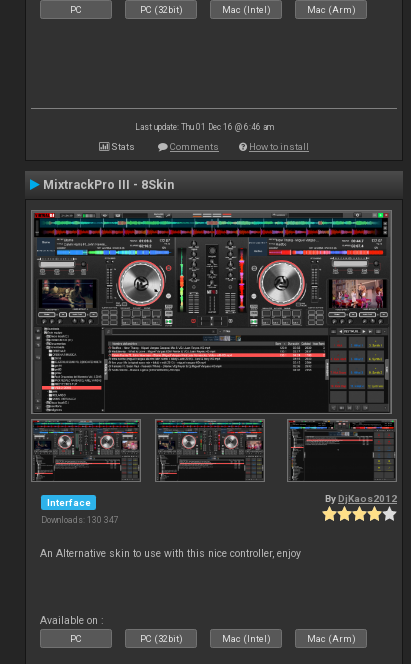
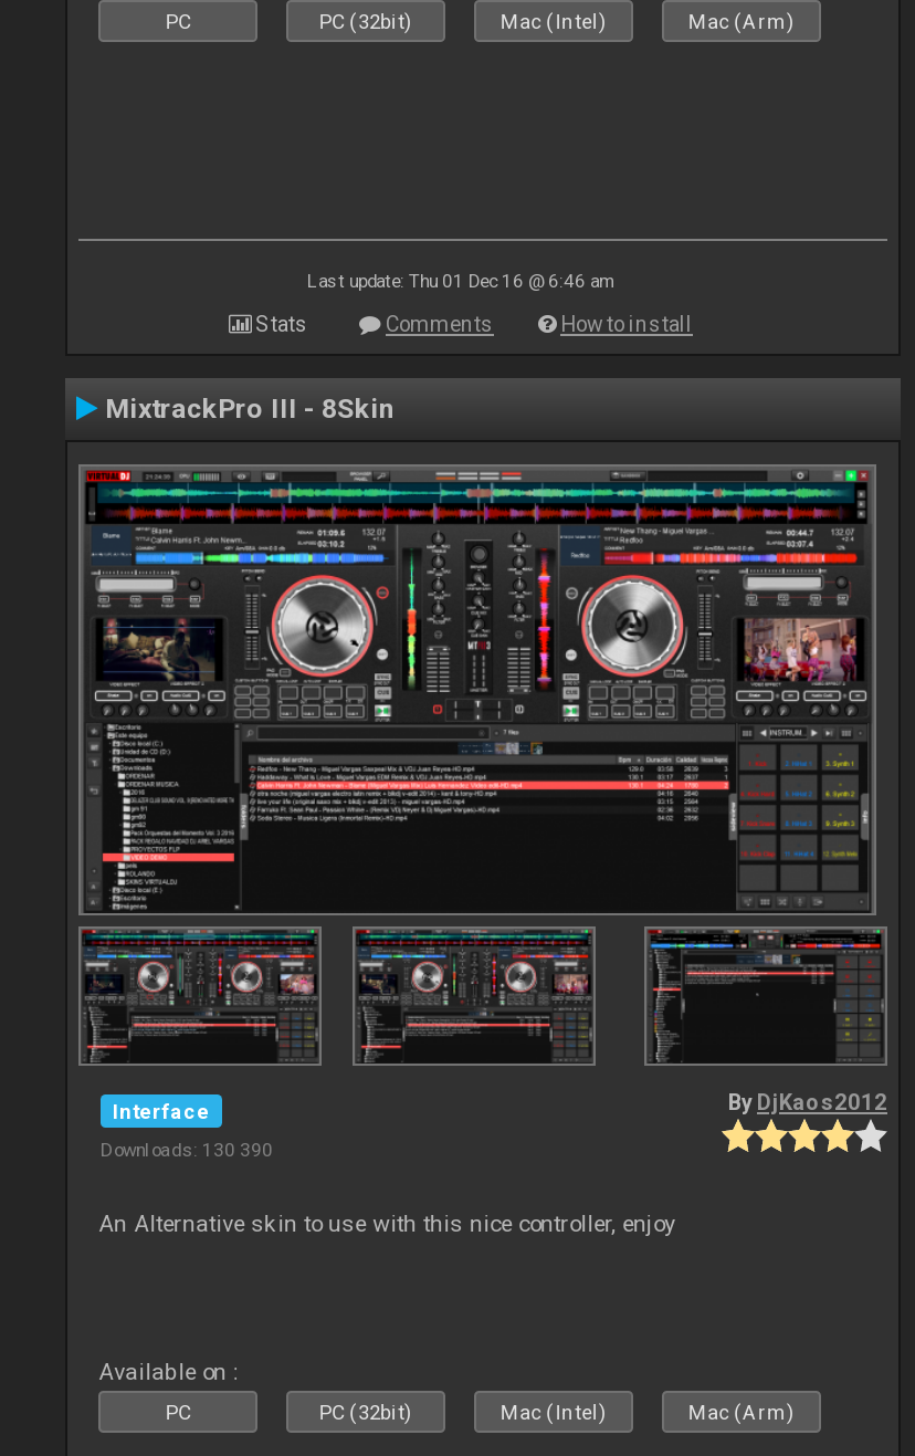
[41,515,119,525] Downloads: 130 347 -> [101,1140,273,1162] Downloads: 130 390

